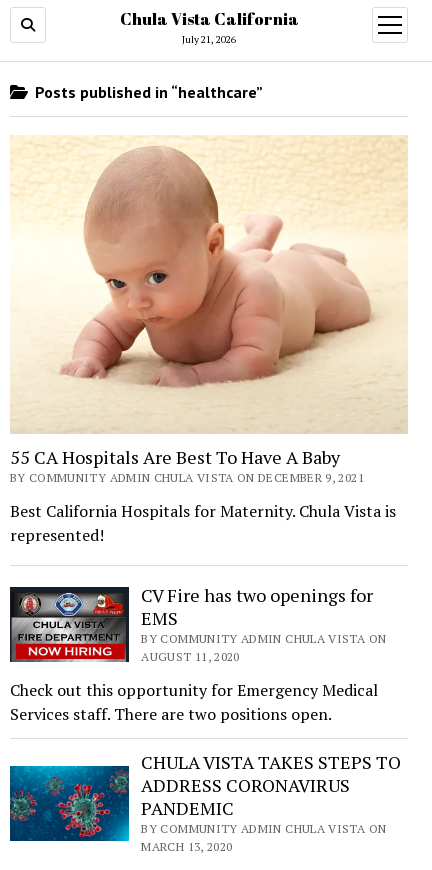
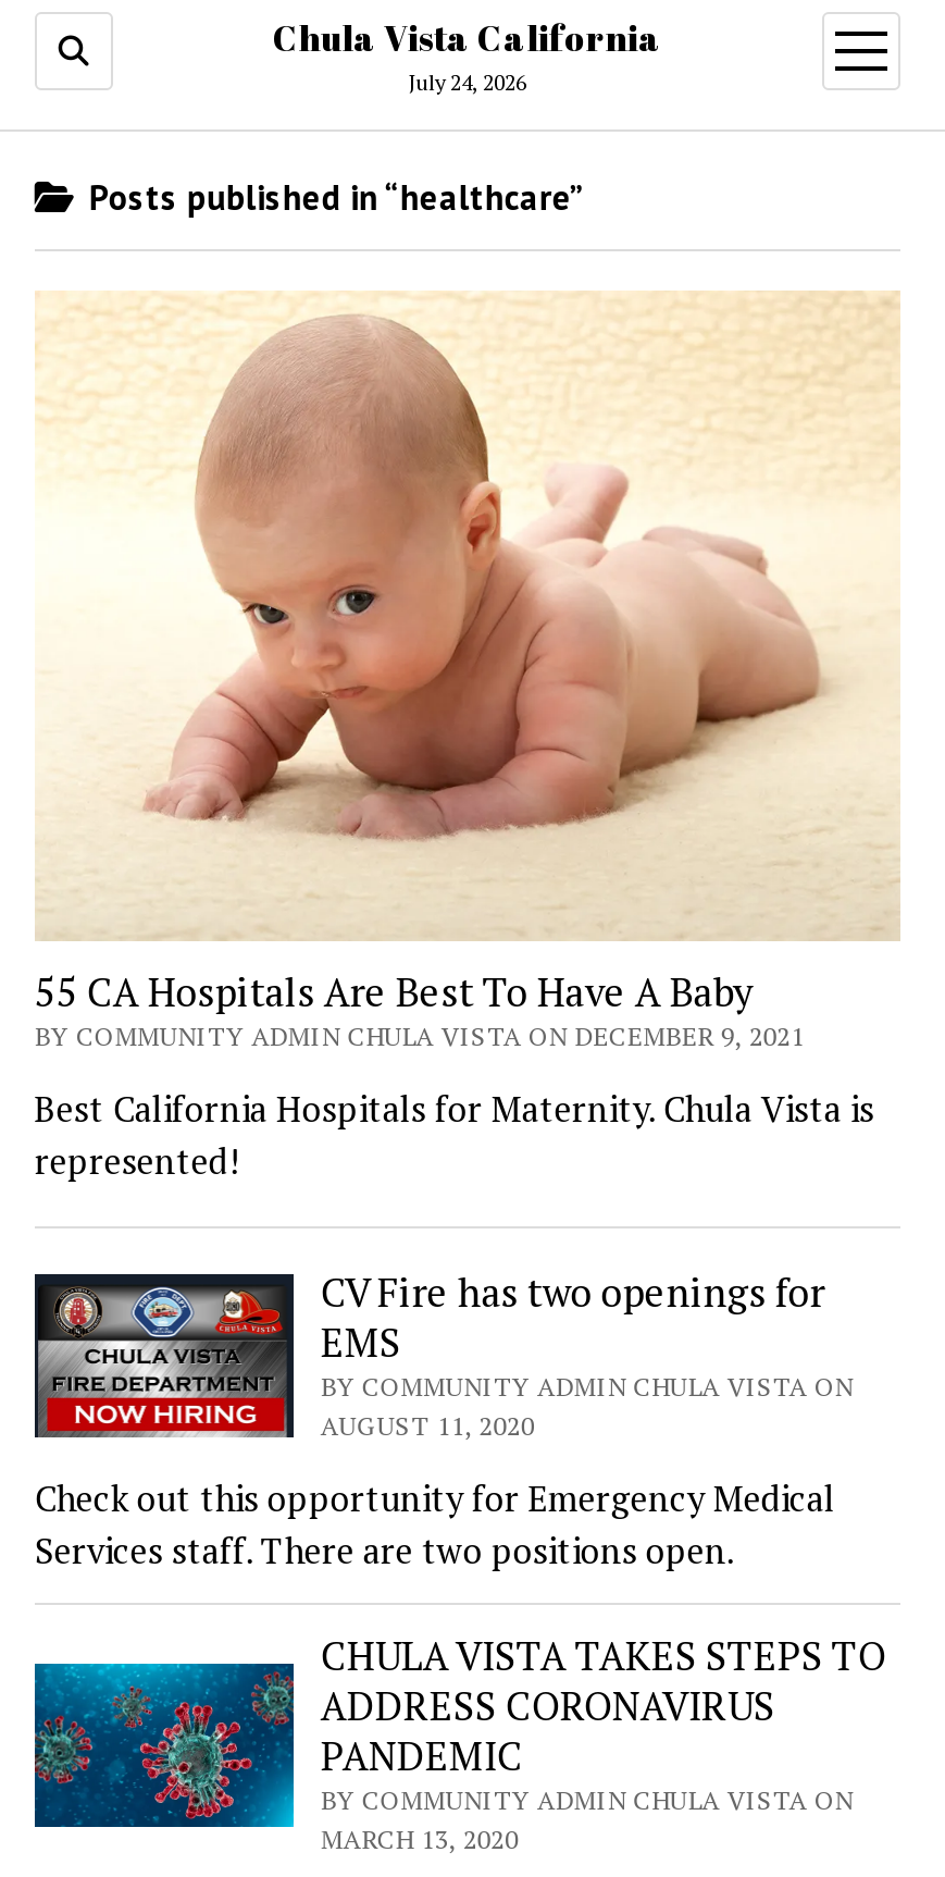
[182,33,236,46] July 21, 2026 -> [409,69,526,97] July 24, 2026

